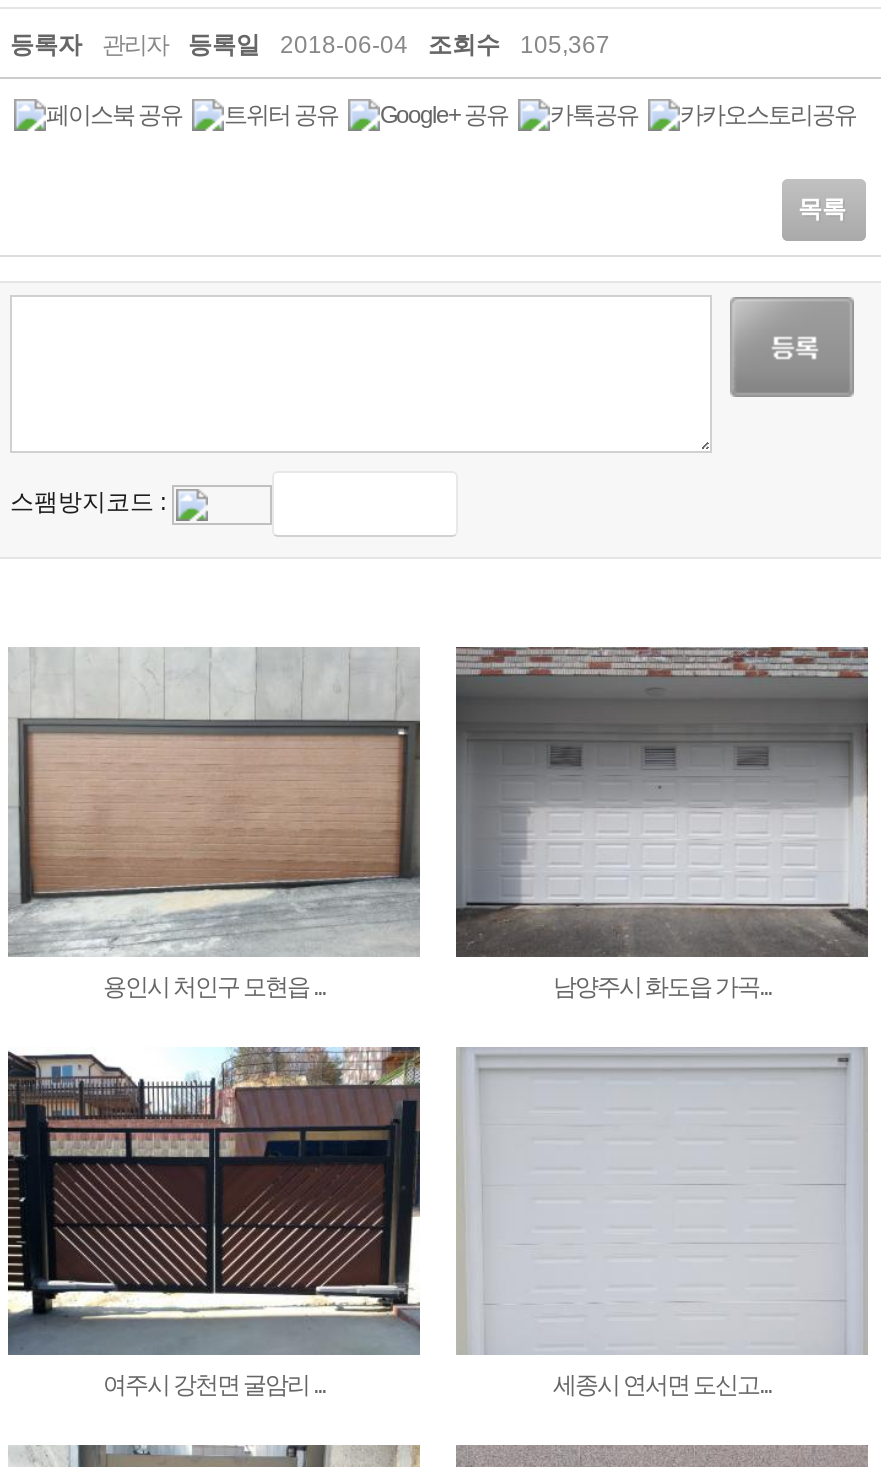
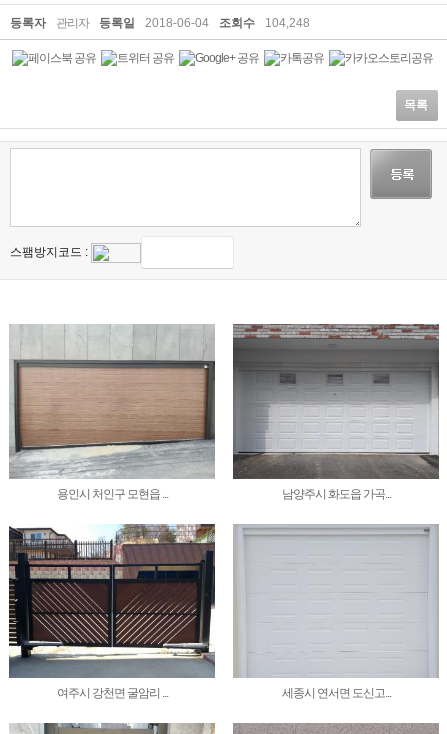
[10,31,610,59] 등록자 관리자 등록일 2018-06-04 조회수 105,367 -> [10,16,310,30] 등록자 관리자 등록일 2018-06-04 조회수 104,248

